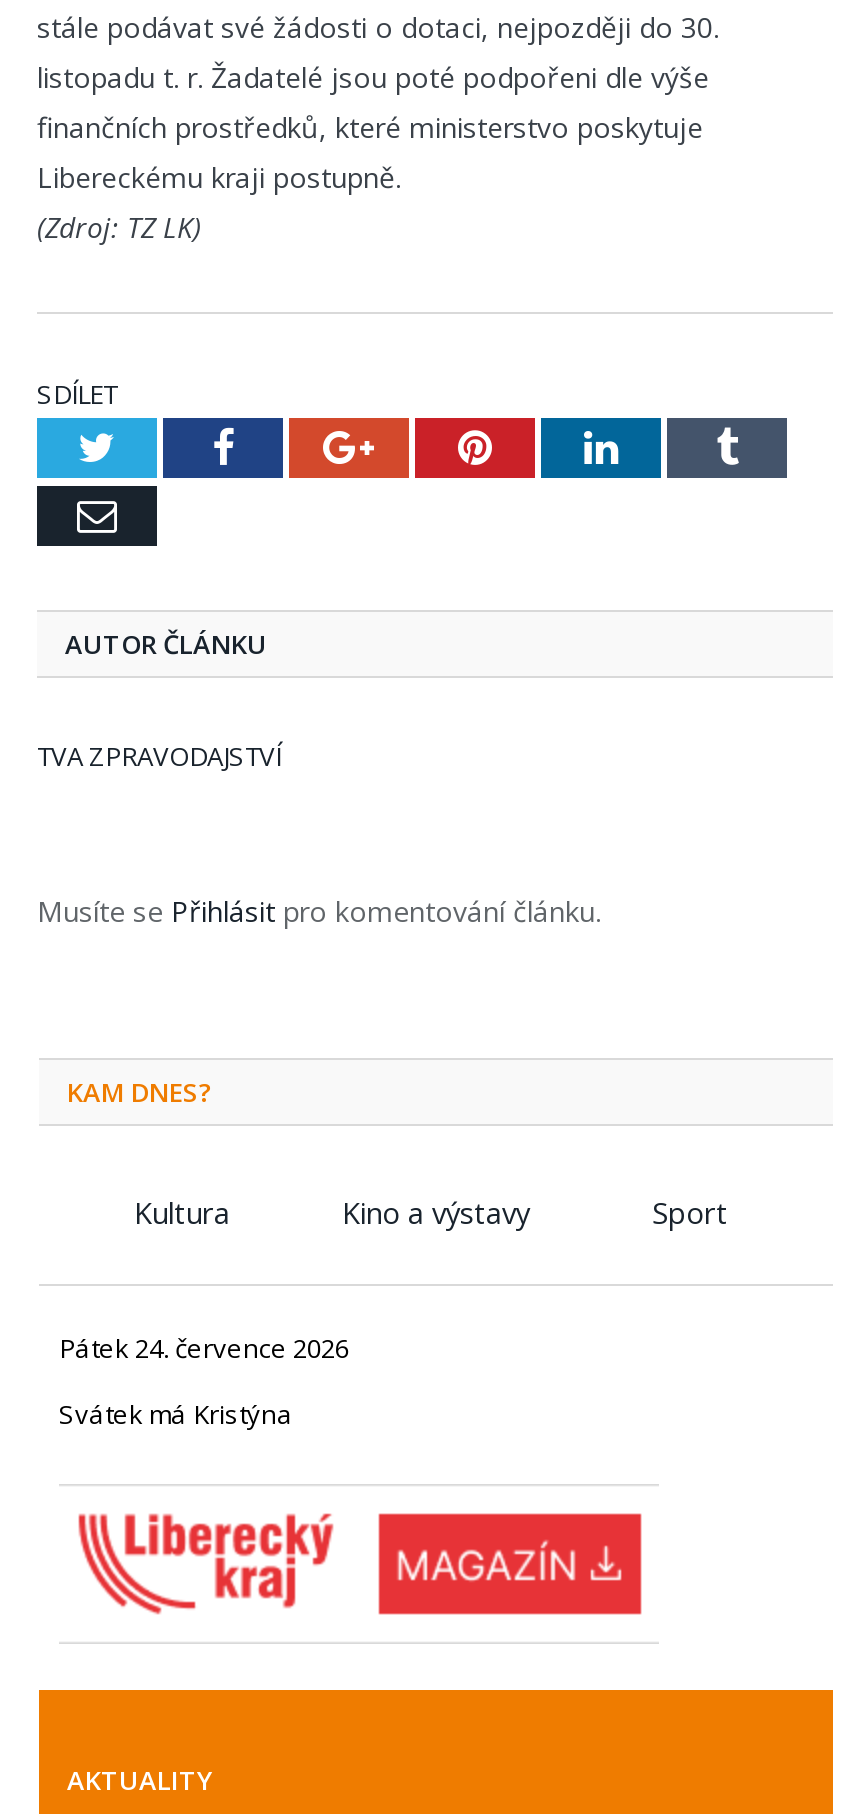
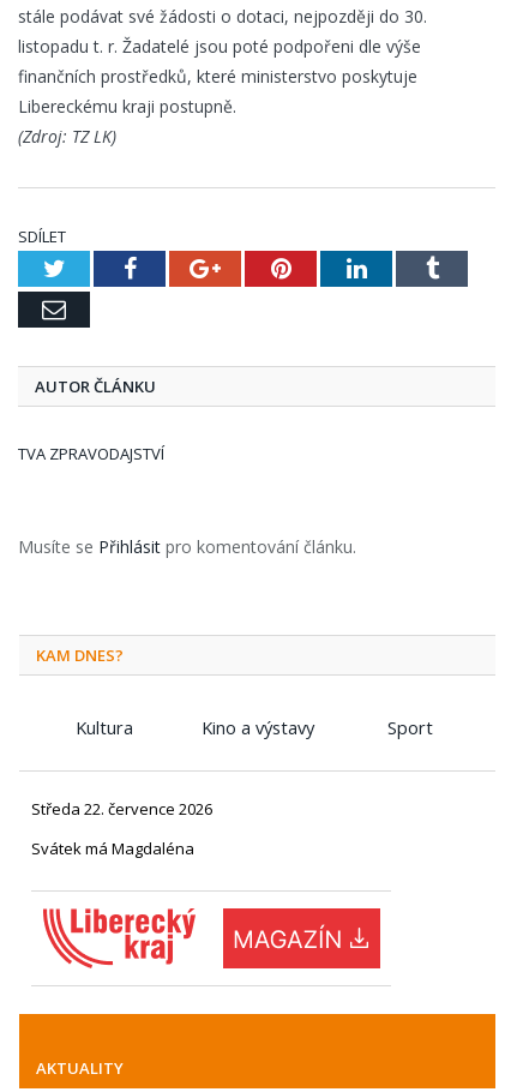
[59,1330,349,1366] Pátek 24. července 2026 -> [31,798,212,819] Středa 22. července 2026
[59,1396,293,1432] Svátek má Kristýna -> [31,837,194,859] Svátek má Magdaléna

